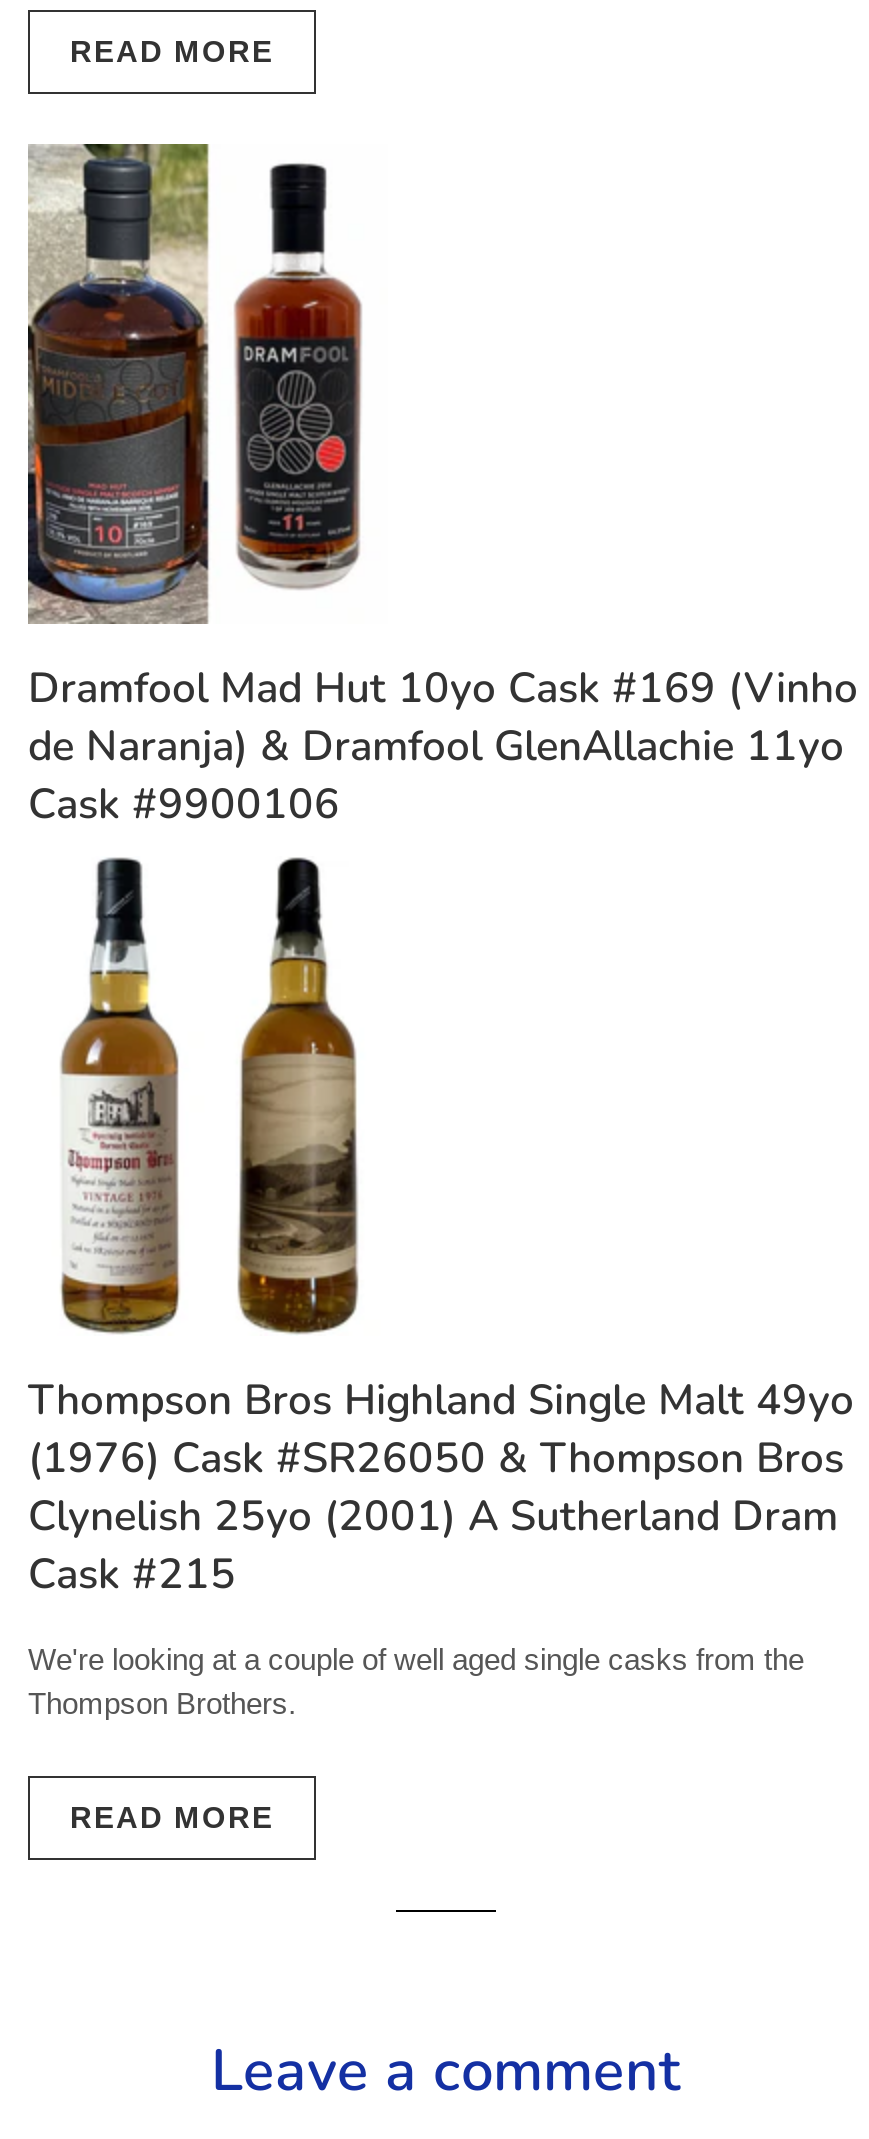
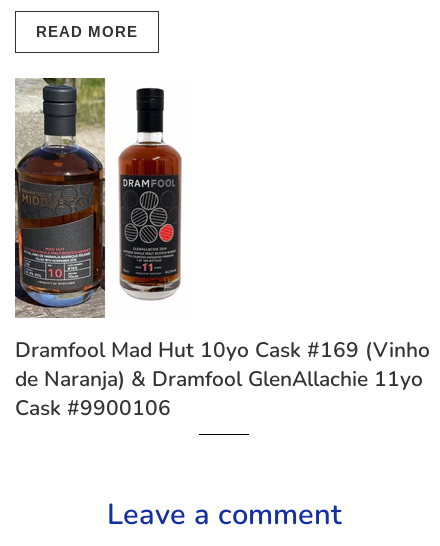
[28,856,854,1834] [image] | Thompson Bros Highland Single Malt 49yo | (1976) Cask #SR26050 & Thompson Bros | Clynelish 25yo (2001) A Sutherland Dram | Cask #215 | We're looking at a couple of well aged single casks from the | Thompson Brothers. | READ MORE -> none
[236,856,360,1336] [image] -> none

